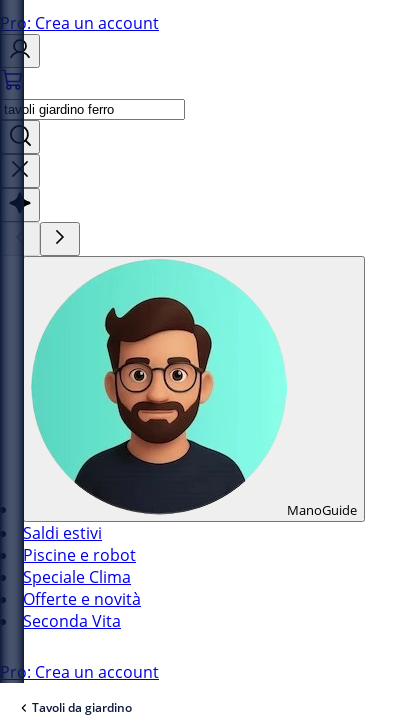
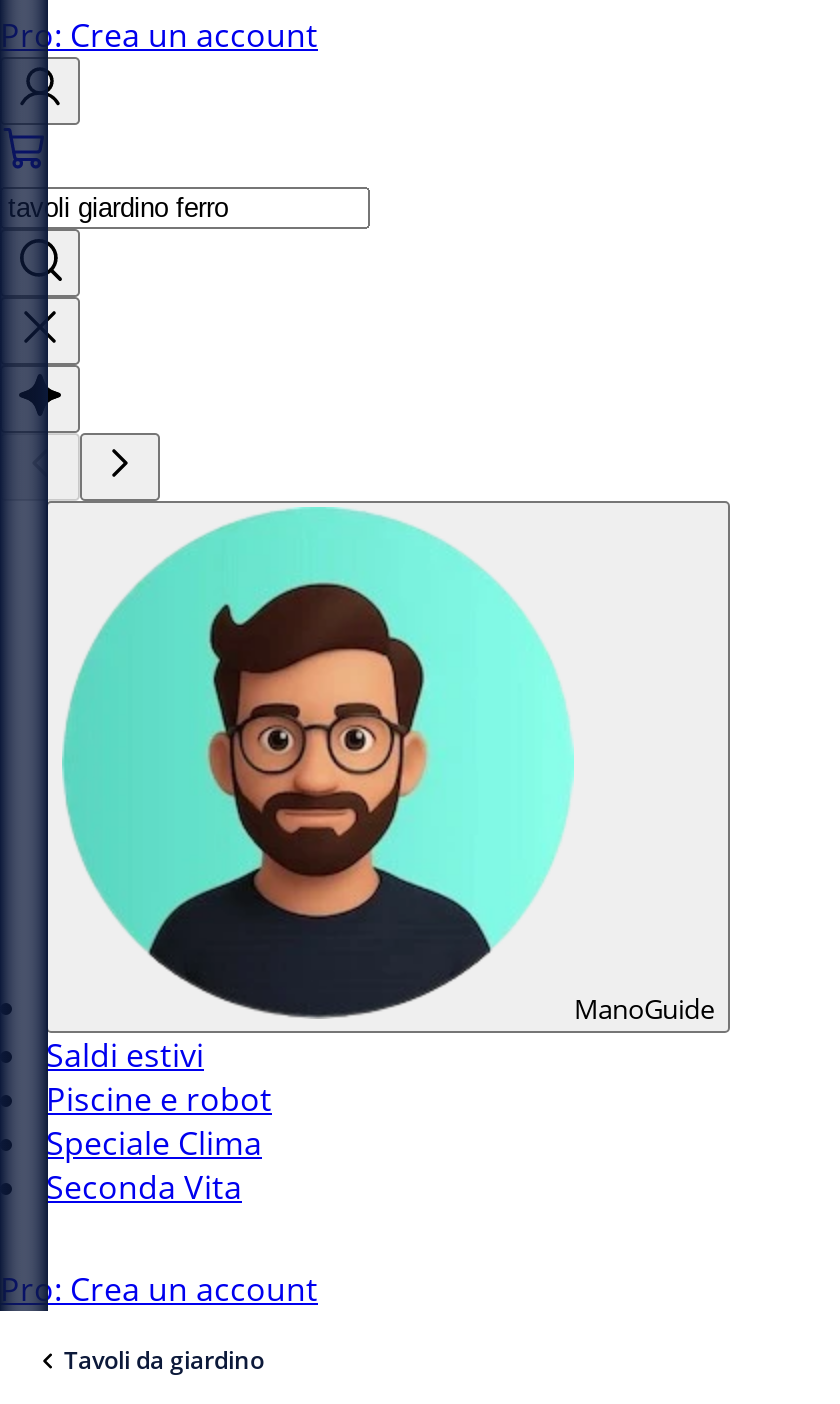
[23,588,141,610] Offerte e novità -> none

